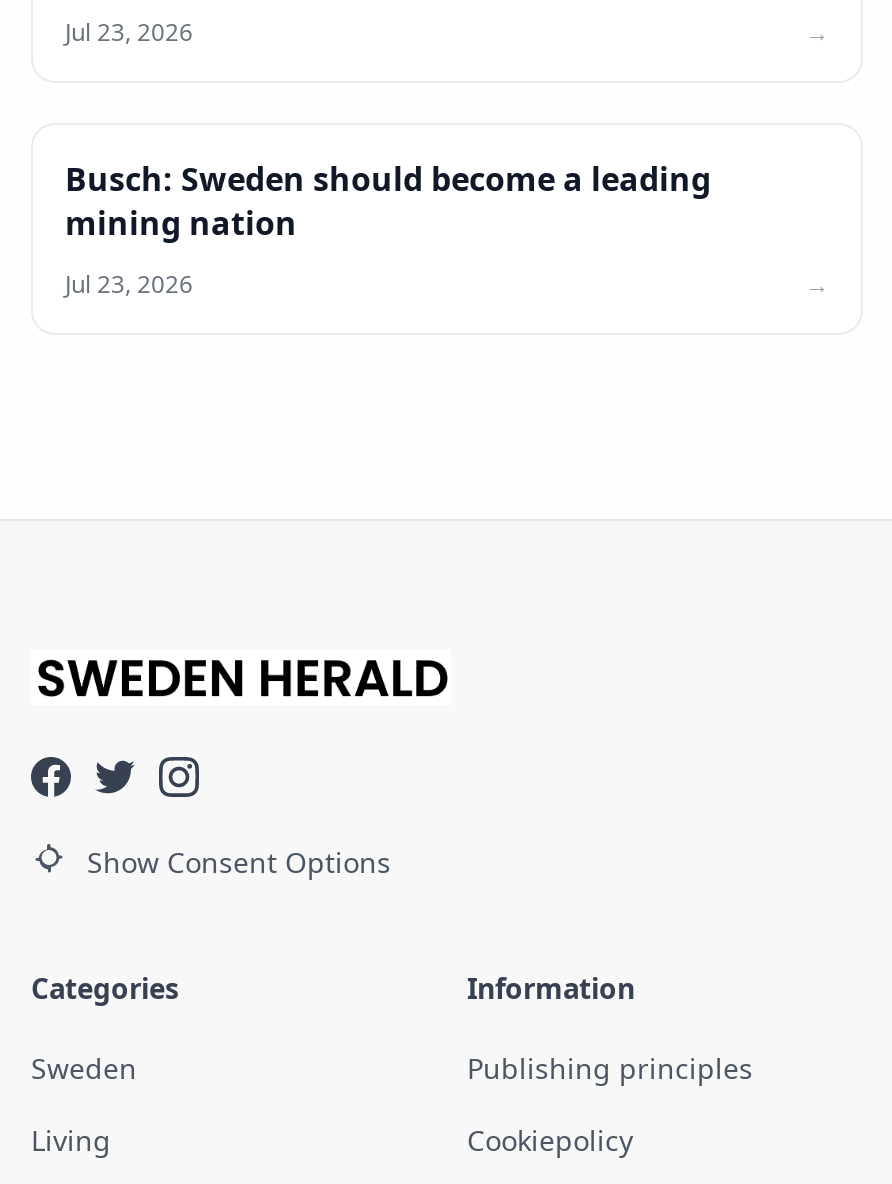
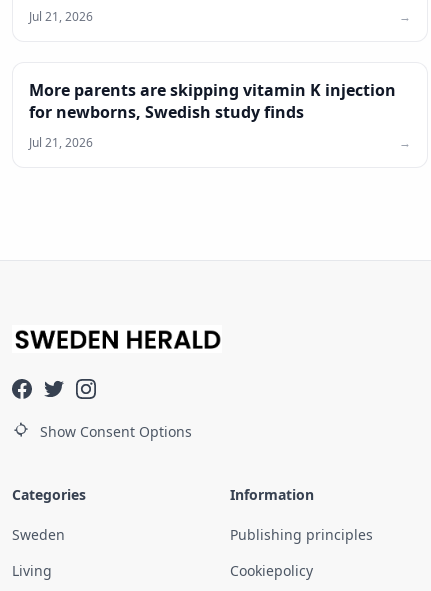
[65,15,193,49] Jul 23, 2026 -> [29,8,93,25] Jul 21, 2026
[65,157,711,245] Busch: Sweden should become a leading | mining nation -> [29,79,396,123] More parents are skipping vitamin K injection | for newborns, Swedish study finds
[65,267,193,301] Jul 23, 2026 -> [29,134,93,151] Jul 21, 2026

